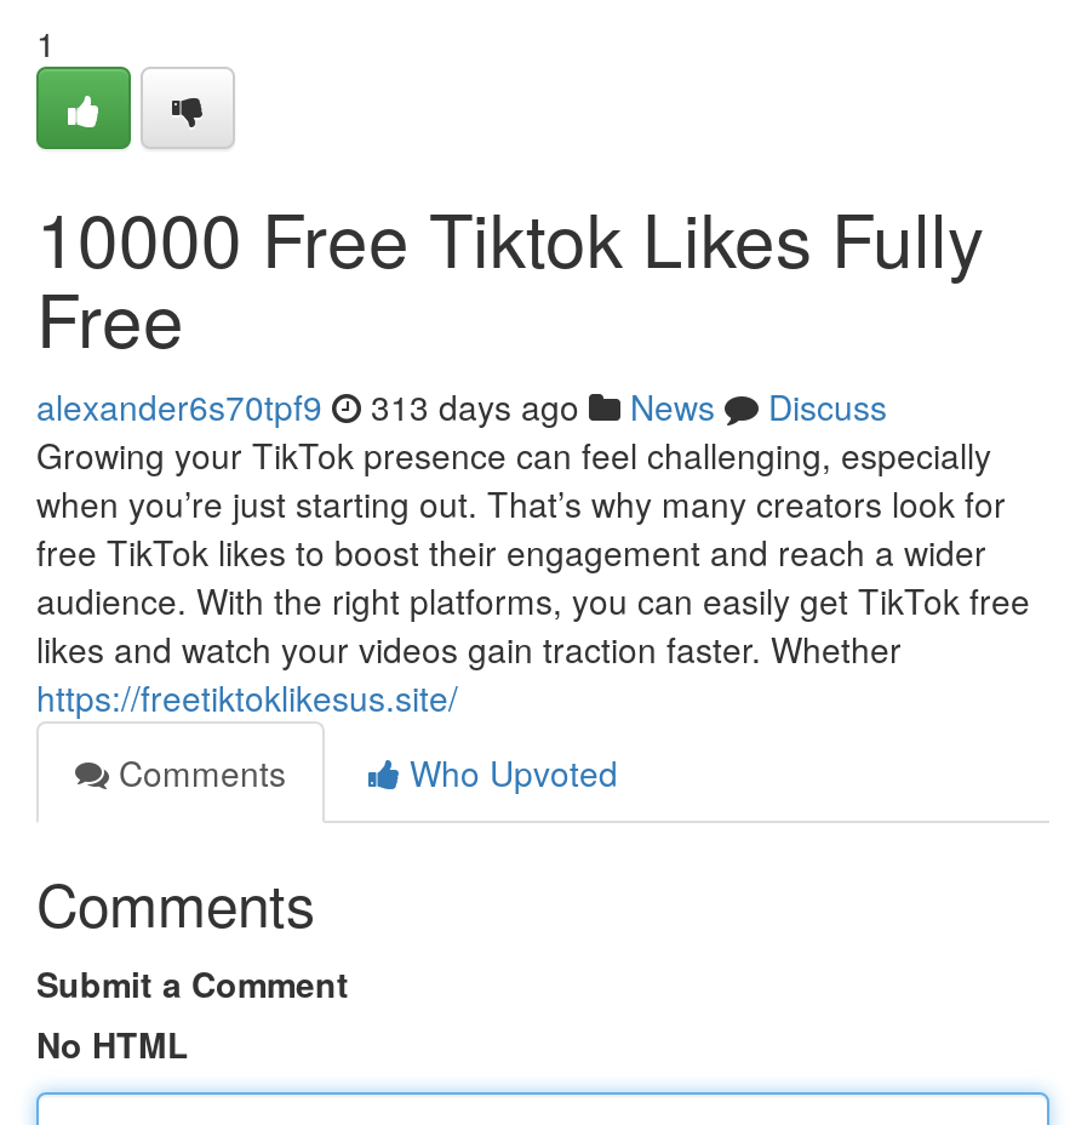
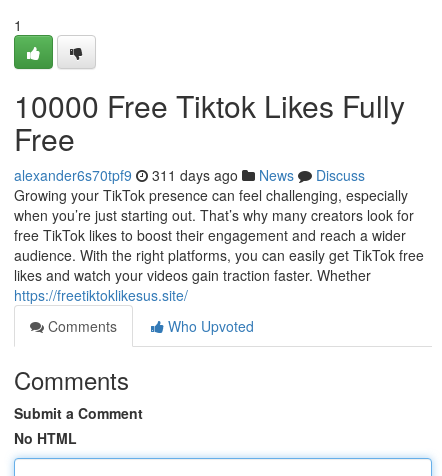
[36,382,887,430] alexander6s70tpf9 313 days ago News Discuss -> [14,165,365,185] alexander6s70tpf9 311 days ago News Discuss

